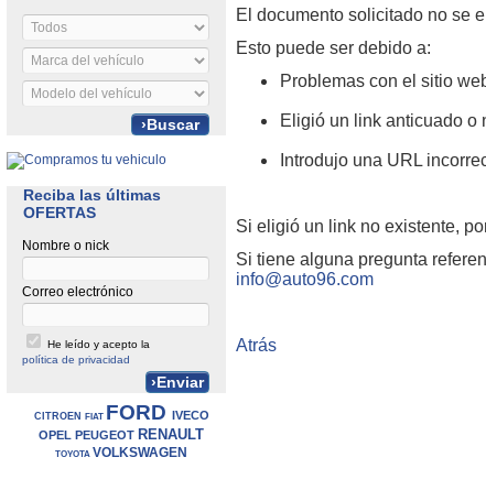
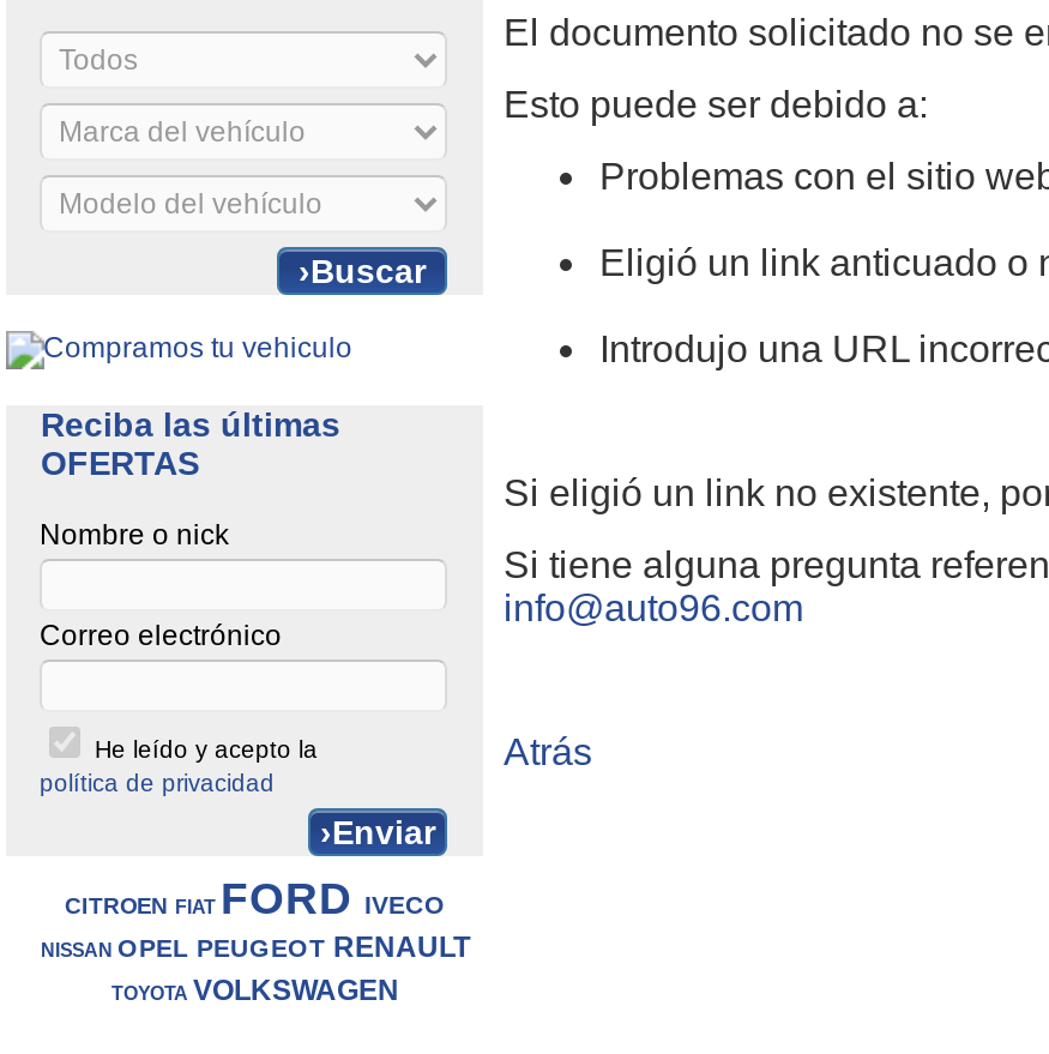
[39,426,204,443] OPEL PEUGEOT RENAULT -> [41,931,470,965] NISSAN OPEL PEUGEOT RENAULT

